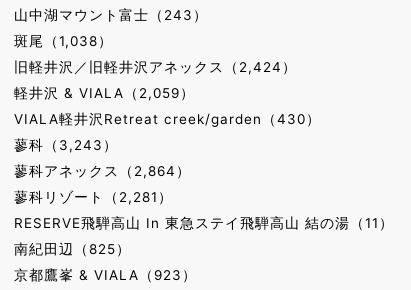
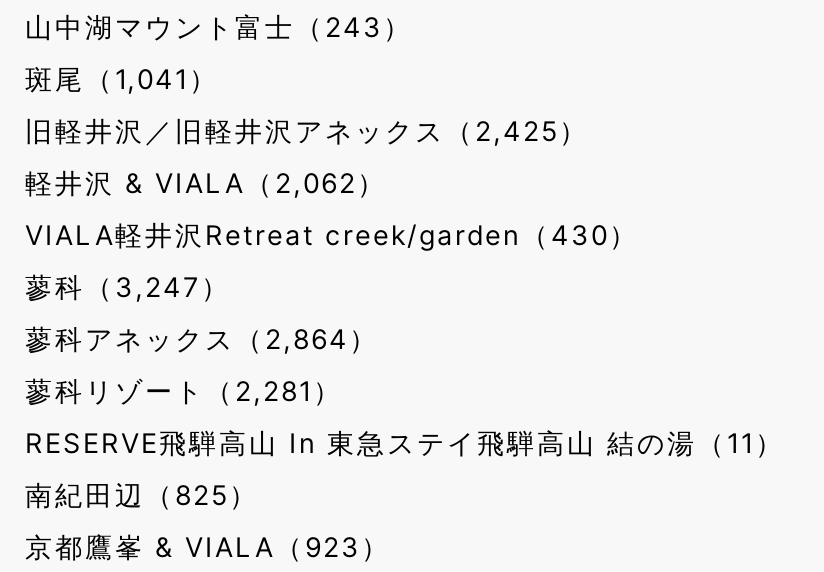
[14,33,113,49] 斑尾（1,038） -> [25,63,219,95] 斑尾（1,041）
[14,59,297,75] 旧軽井沢／旧軽井沢アネックス（2,424） -> [25,115,589,147] 旧軽井沢／旧軽井沢アネックス（2,425）
[14,85,195,101] 軽井沢 & VIALA（2,059） -> [25,167,387,199] 軽井沢 & VIALA（2,062）
[14,137,118,153] 蓼科（3,243） -> [25,271,231,303] 蓼科（3,247）

